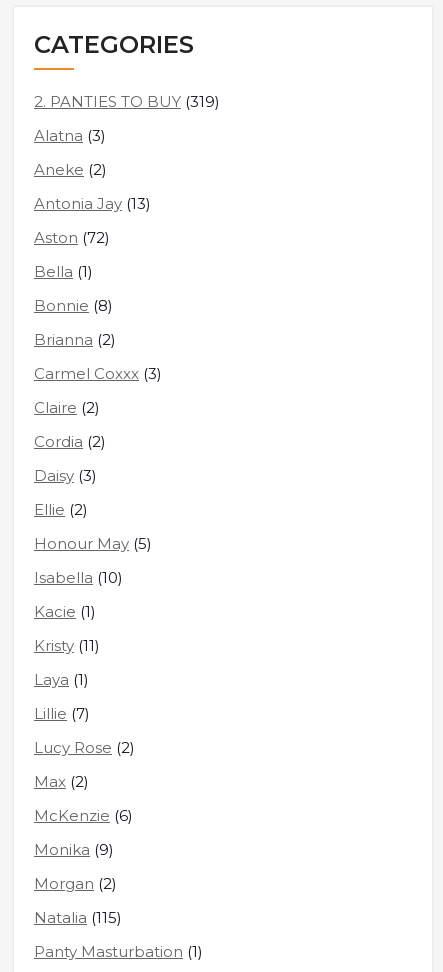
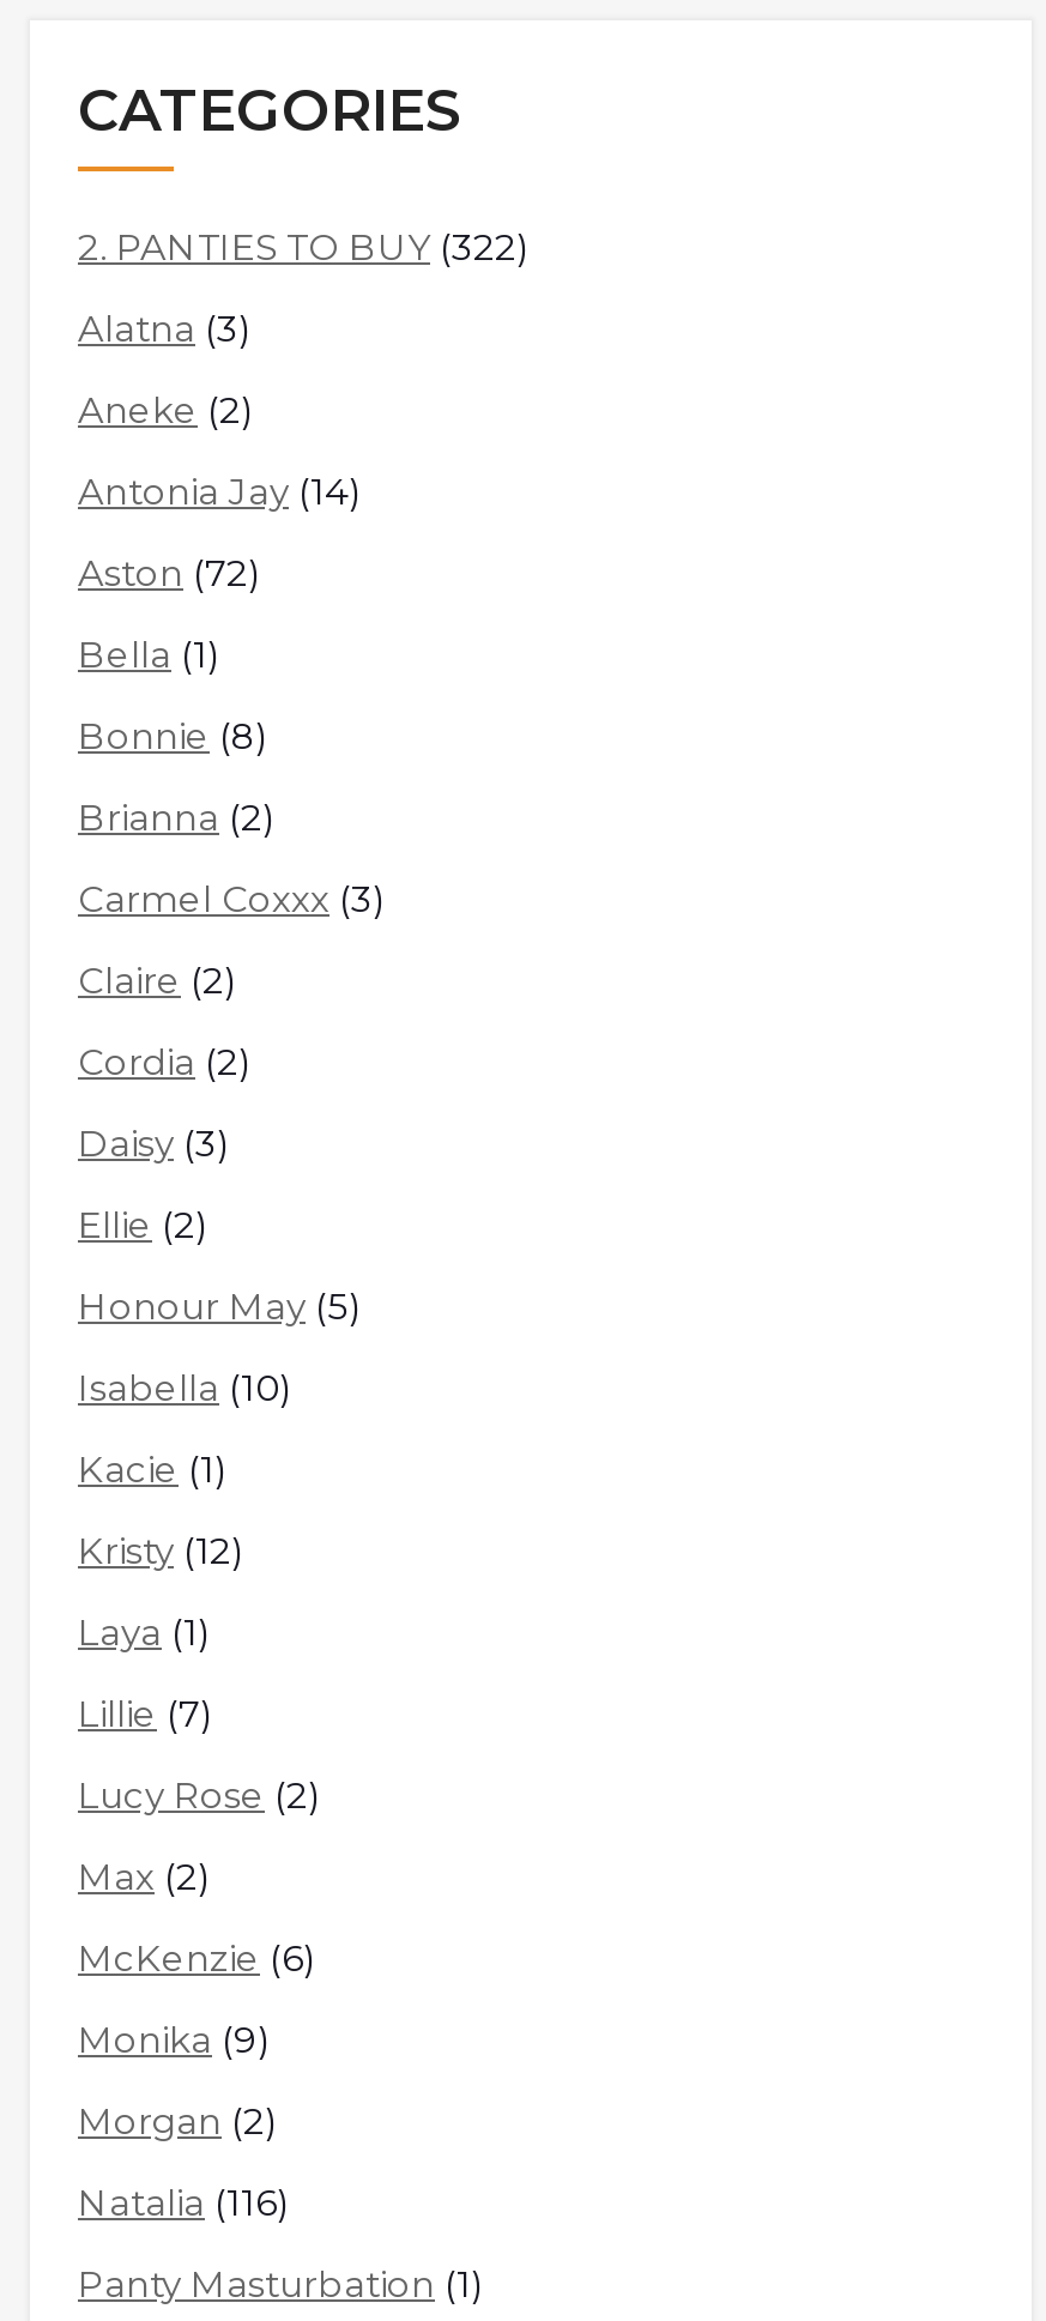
[34,92,220,111] 2. PANTIES TO BUY (319) -> [78,224,528,269] 2. PANTIES TO BUY (322)
[34,194,151,213] Antonia Jay (13) -> [78,468,361,514] Antonia Jay (14)
[34,636,100,655] Kristy (11) -> [78,1528,243,1573] Kristy (12)
[34,908,122,927] Natalia (115) -> [78,2179,289,2225] Natalia (116)

